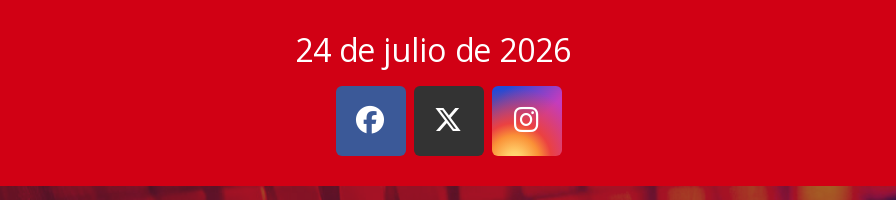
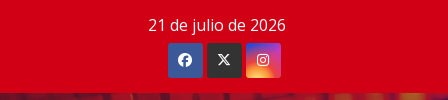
[295,28,571,72] 24 de julio de 2026 -> [147,14,285,36] 21 de julio de 2026

